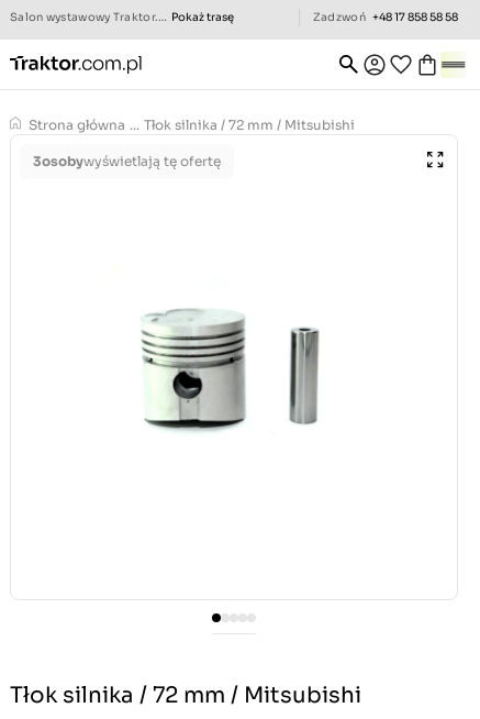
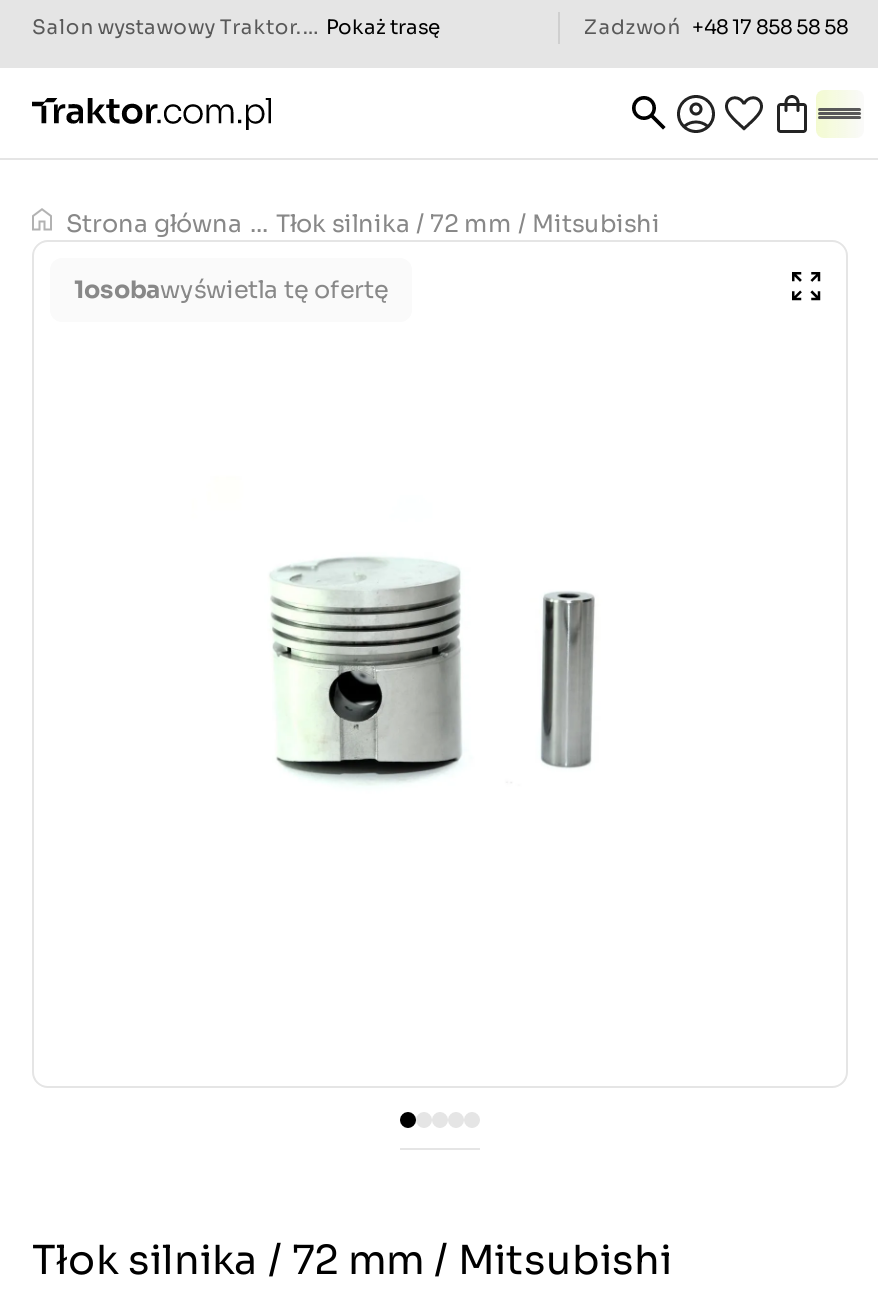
[33,153,221,169] 3osobywyświetlają tę ofertę -> [74,274,388,304] 1osobawyświetla tę ofertę

